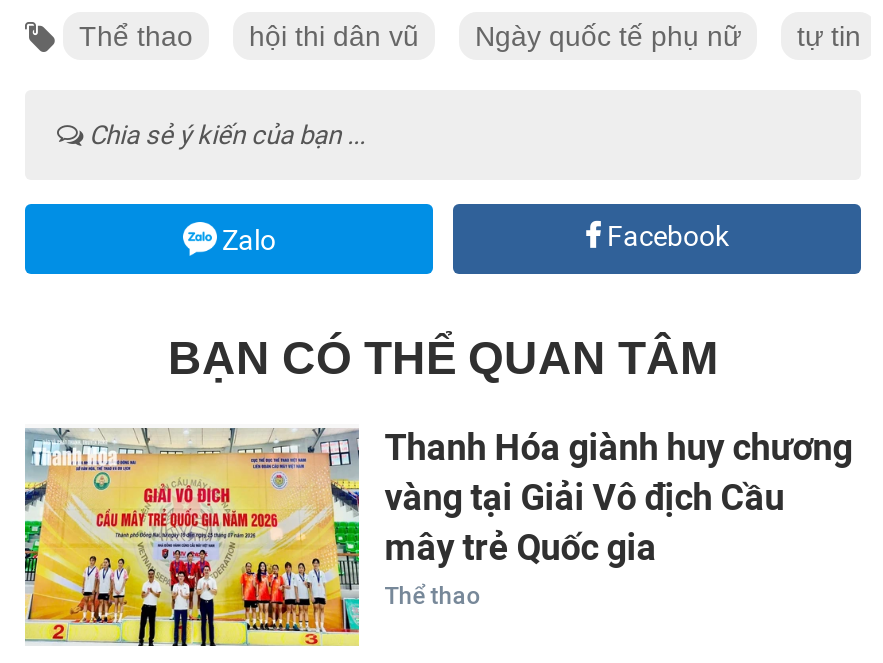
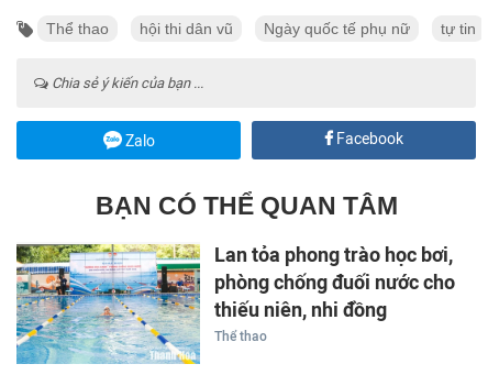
[23,426,852,648] [image] | Thanh Hóa giành huy chương | vàng tại Giải Vô địch Cầu | mây trẻ Quốc gia -> [15,243,455,365] [image] | Lan tỏa phong trào học bơi, | phòng chống đuối nước cho | thiếu niên, nhi đồng

